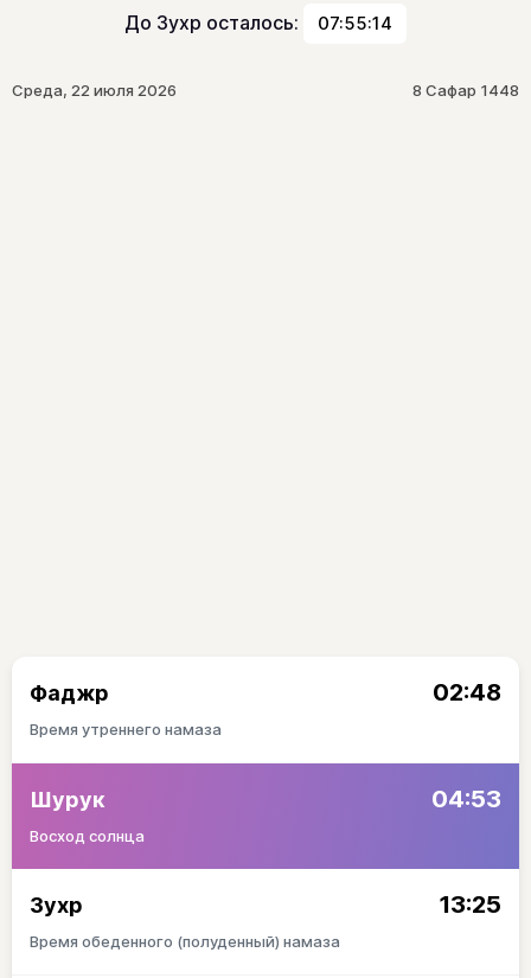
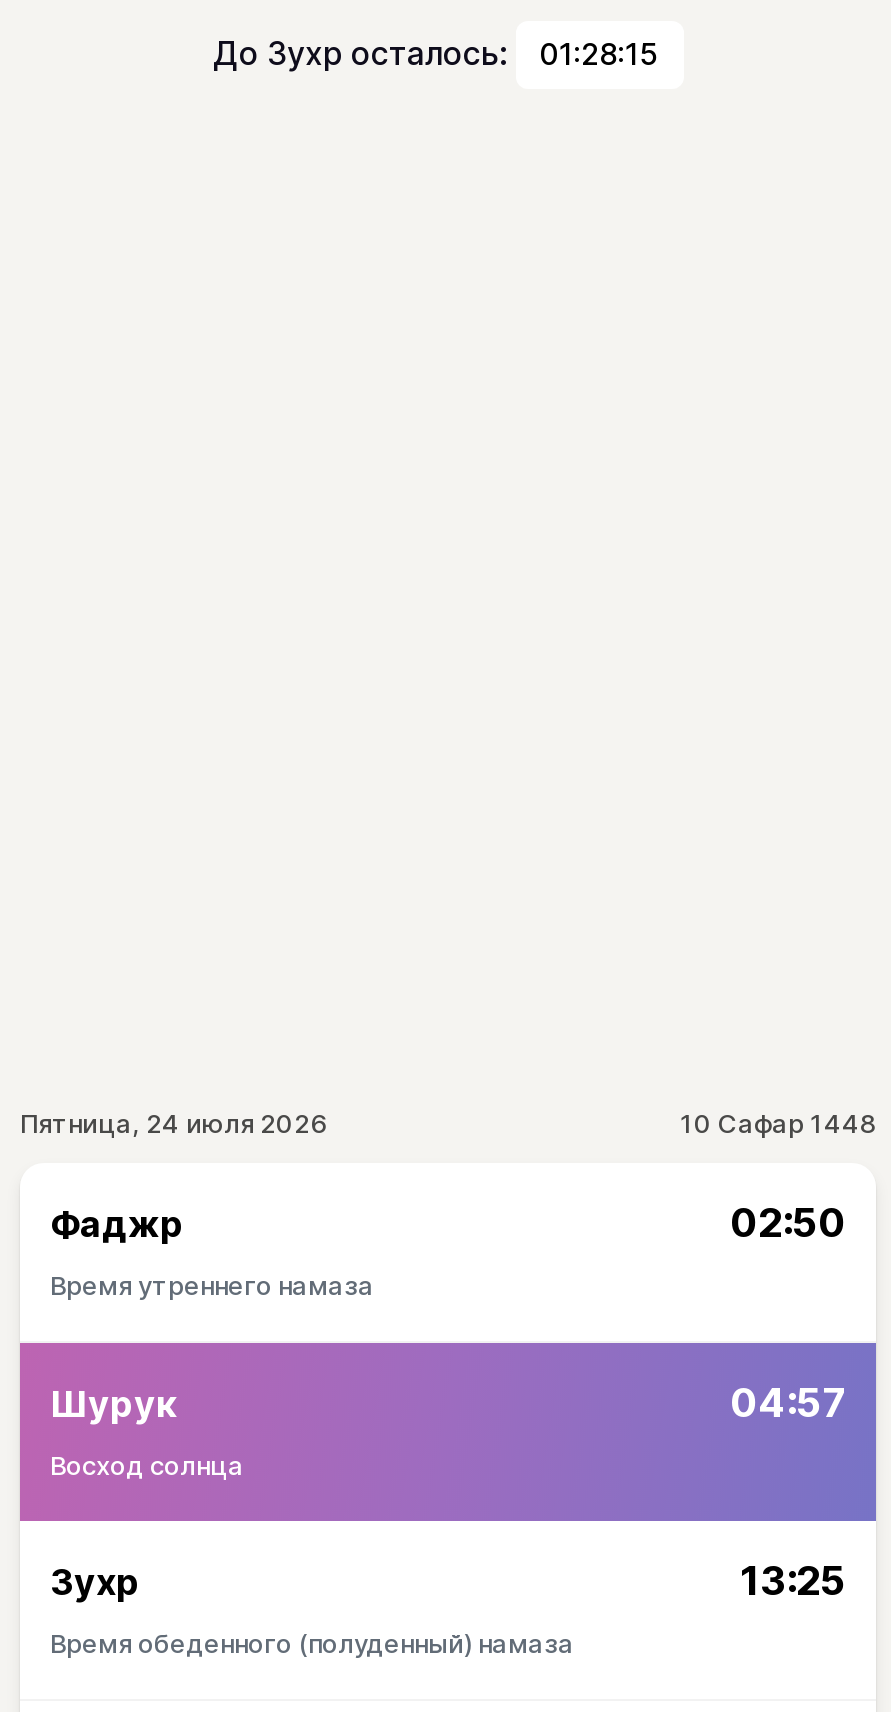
[124,11,392,34] До Зухр осталось: 07:55:14 -> [213,33,659,73] До Зухр осталось: 01:28:15
[12,81,177,100] Среда, 22 июля 2026 -> [20,1107,326,1139] Пятница, 24 июля 2026
[412,81,519,100] 8 Сафар 1448 -> [680,1107,876,1139] 10 Сафар 1448
[433,678,501,707] 02:48 -> [730,1199,846,1247] 02:50
[431,785,501,813] 04:53 -> [730,1379,846,1427] 04:57

